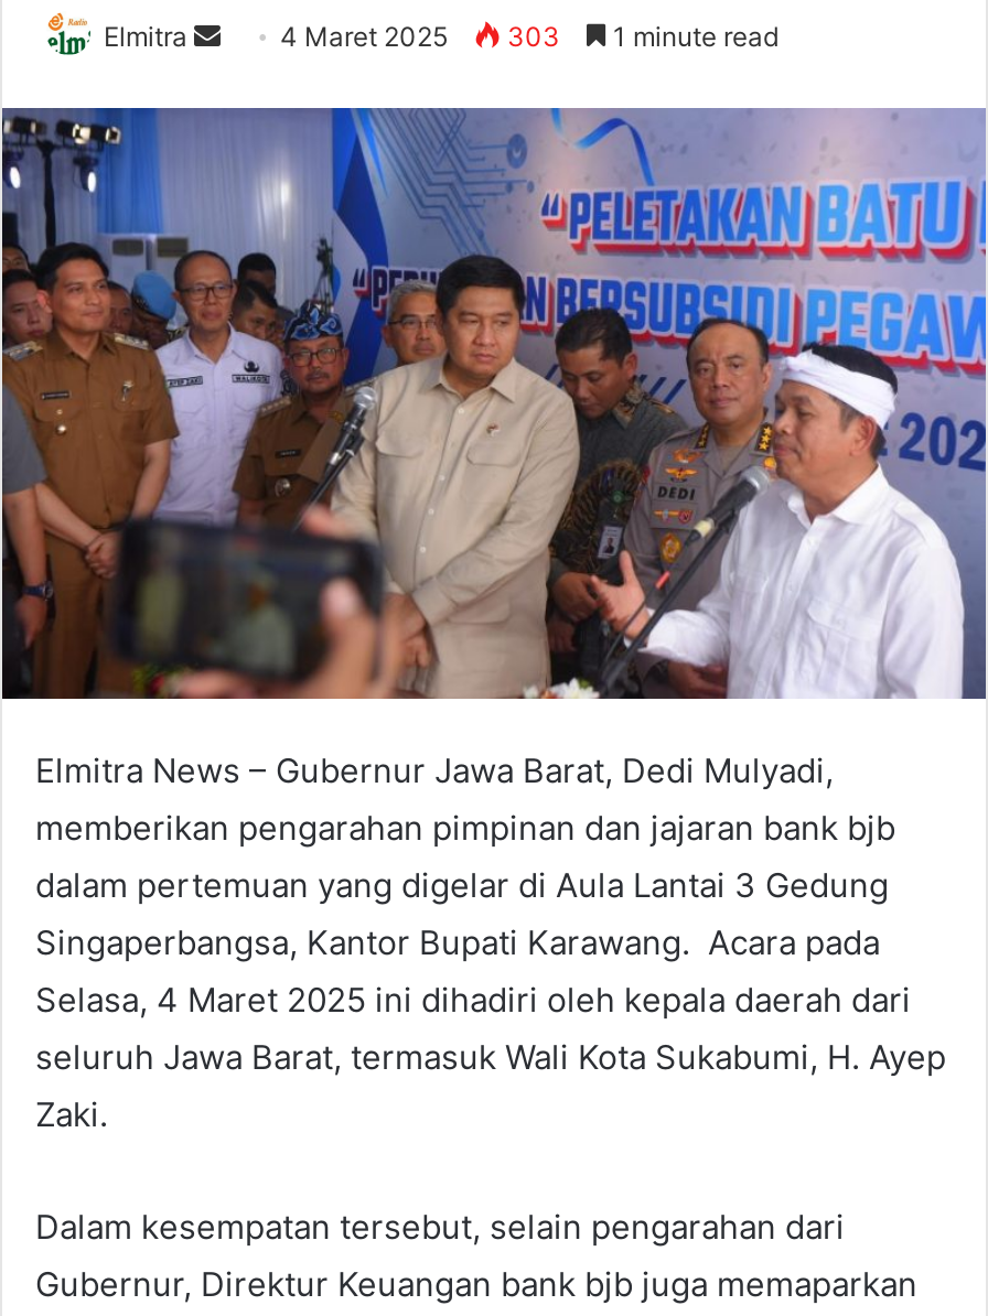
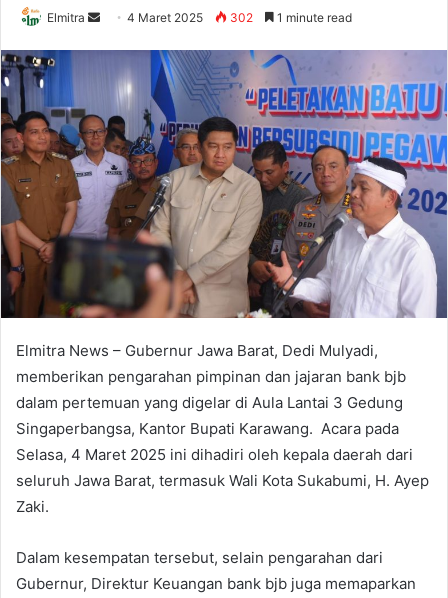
[501,19,560,52] 303 -> [227,10,253,25] 302

